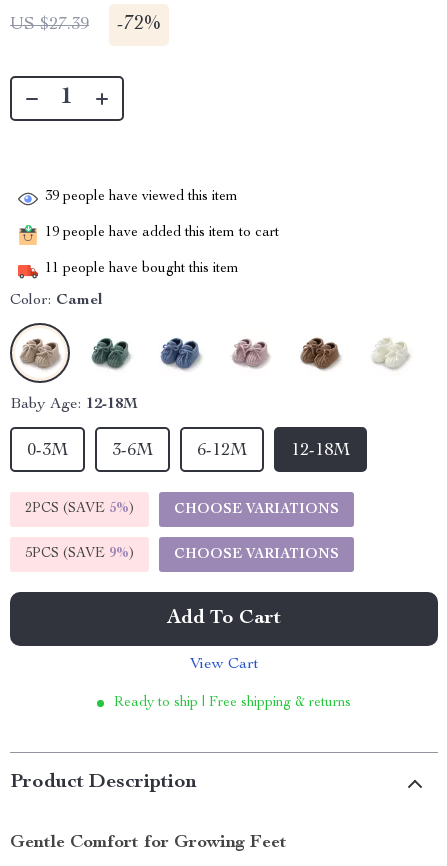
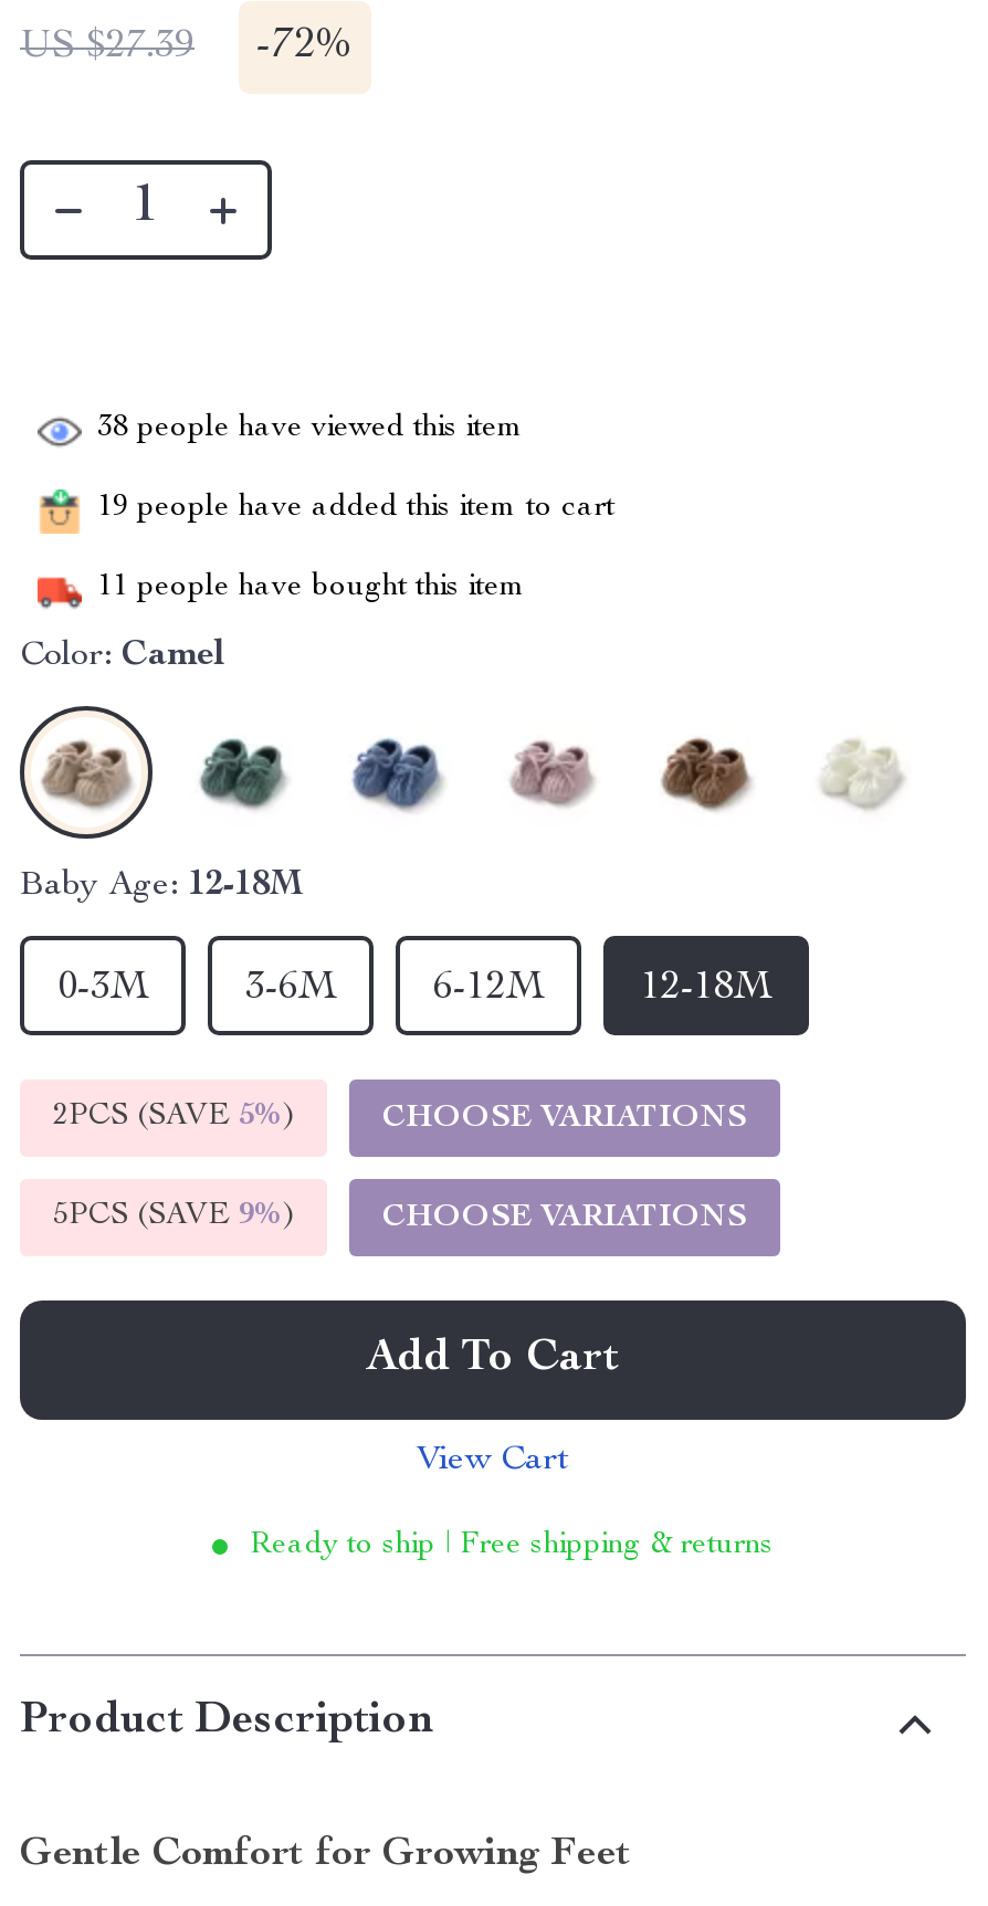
[45,190,238,204] 39 people have viewed this item -> [97,413,524,444] 38 people have viewed this item

